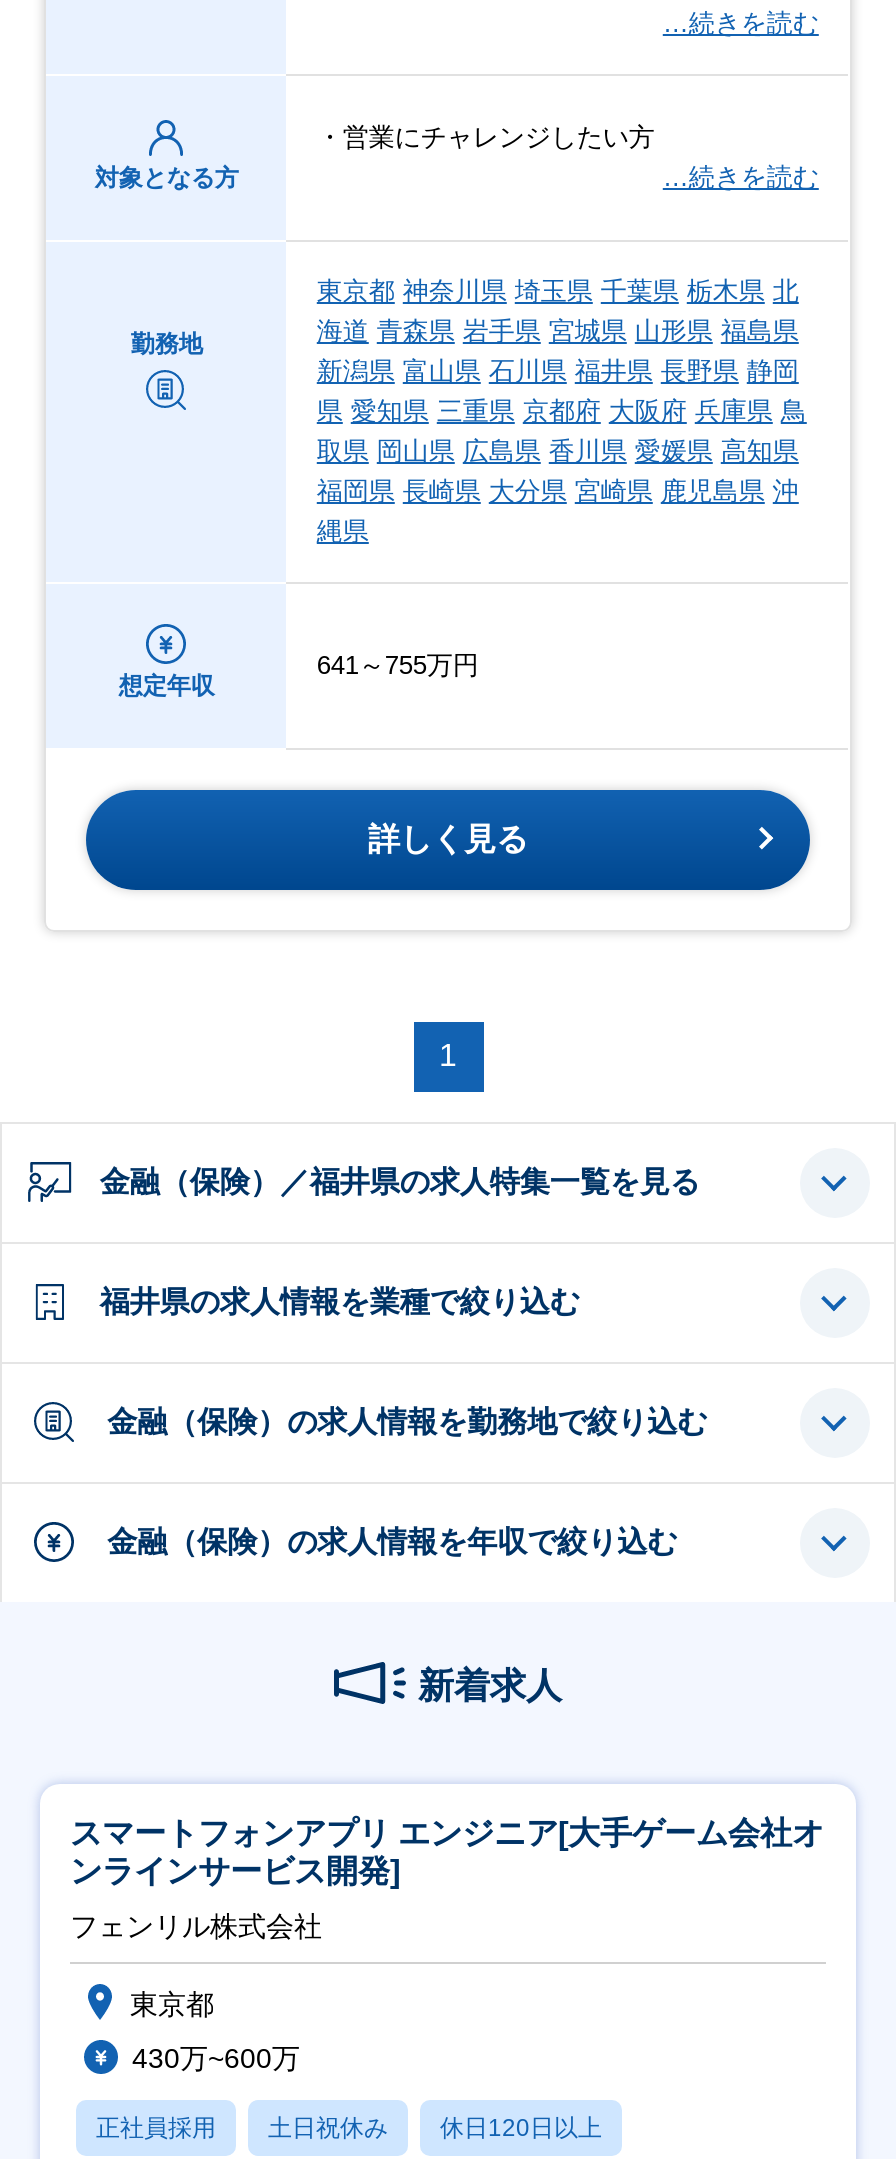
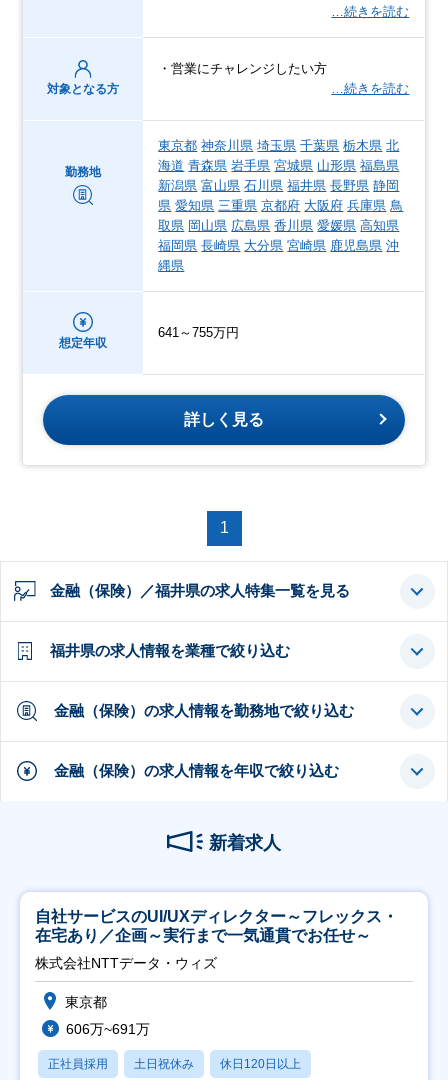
[70,1815,824,1887] スマートフォンアプリ エンジニア[大手ゲーム会社オ | ンラインサービス開発] -> [35,908,398,944] 自社サービスのUI/UXディレクター～フレックス・ | 在宅あり／企画～実行まで一気通貫でお任せ～
[70,1909,322,1941] フェンリル株式会社 -> [35,955,217,971] 株式会社NTTデータ・ウィズ
[132,2041,300,2073] 430万~600万 -> [66,1021,150,1037] 606万~691万

